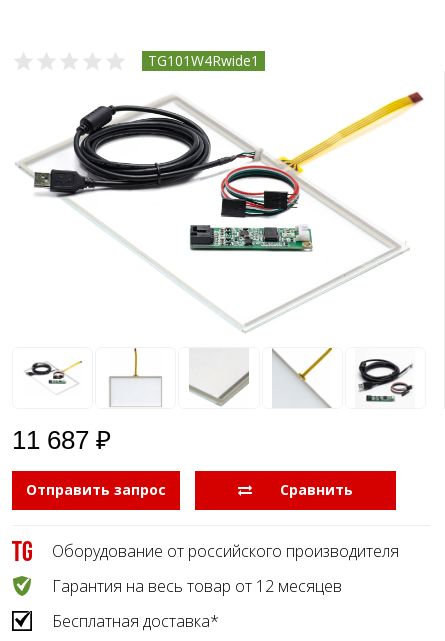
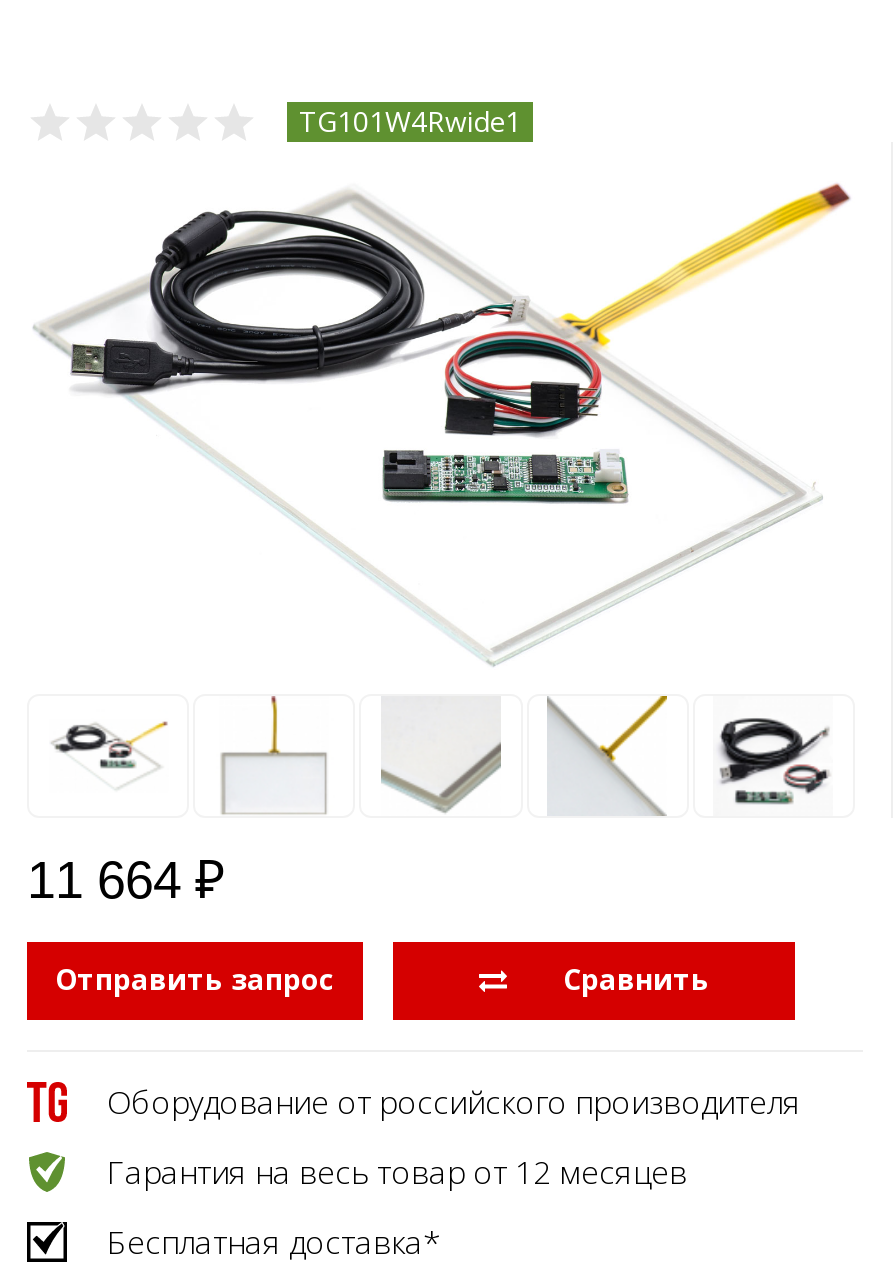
[12,425,111,455] 11 687 ₽ -> [27,849,225,909] 11 664 ₽

